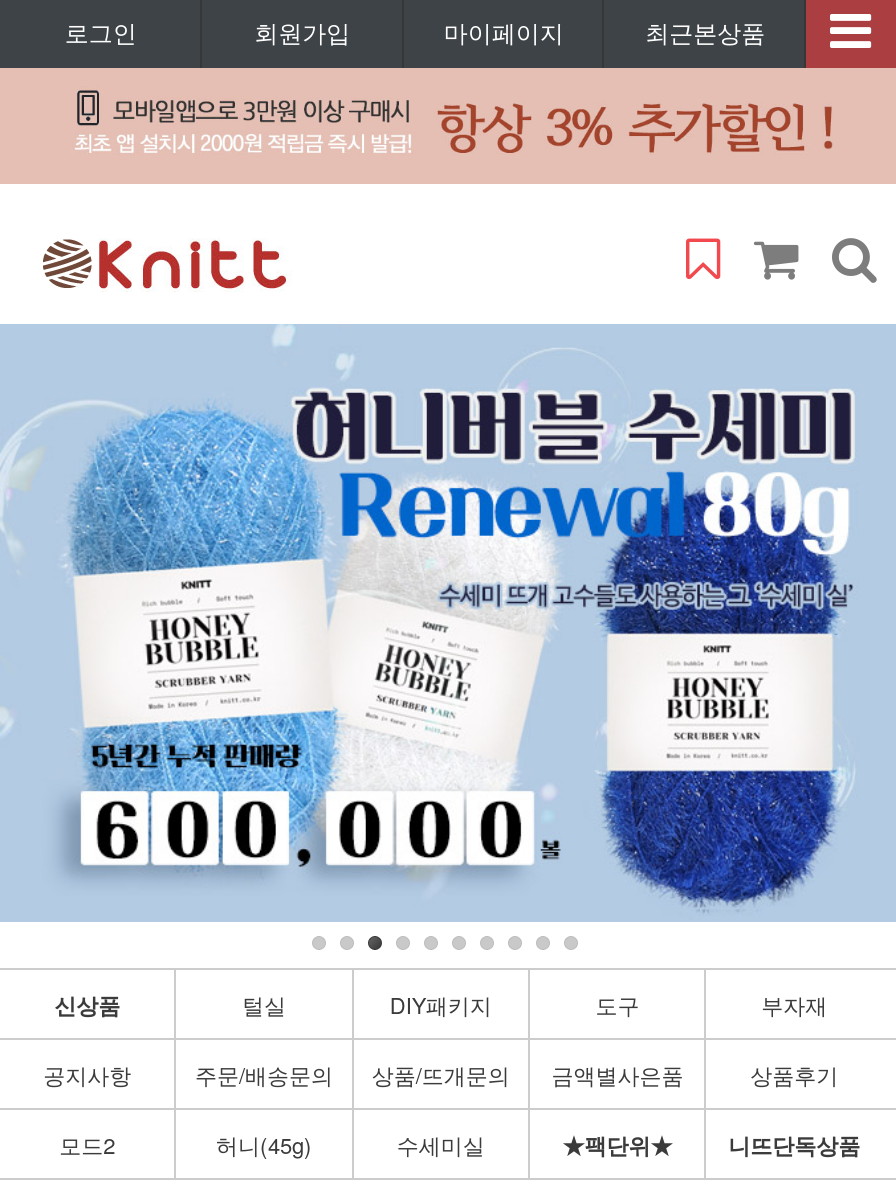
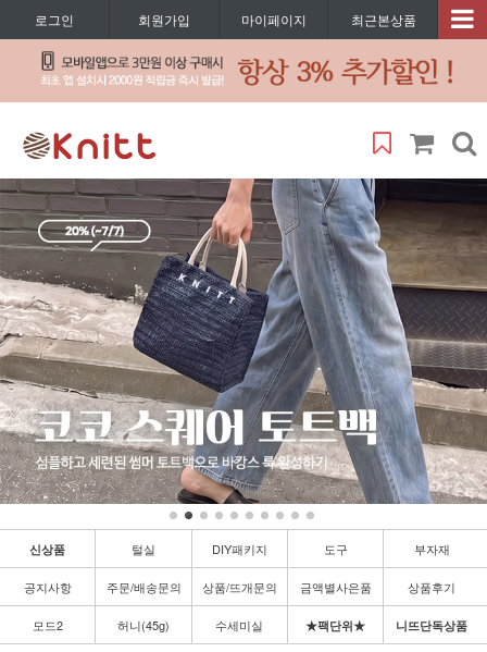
[6,324,890,922] [image] -> [3,177,484,519] [image]

